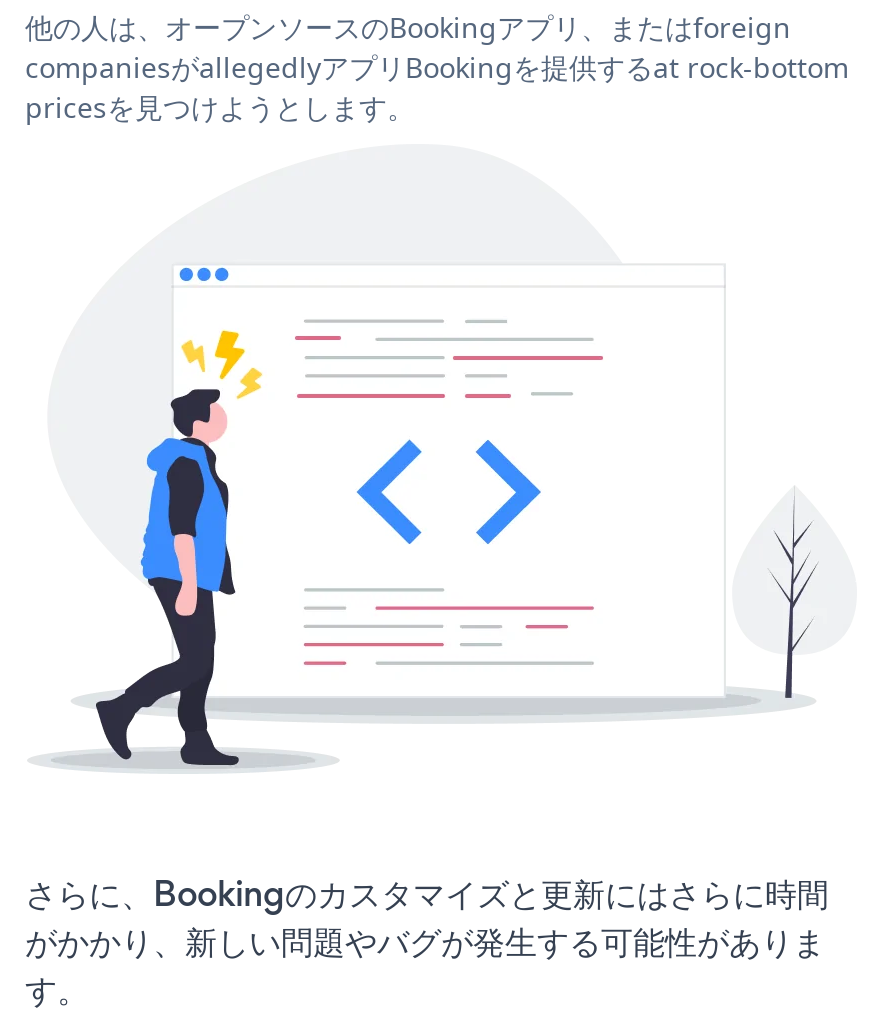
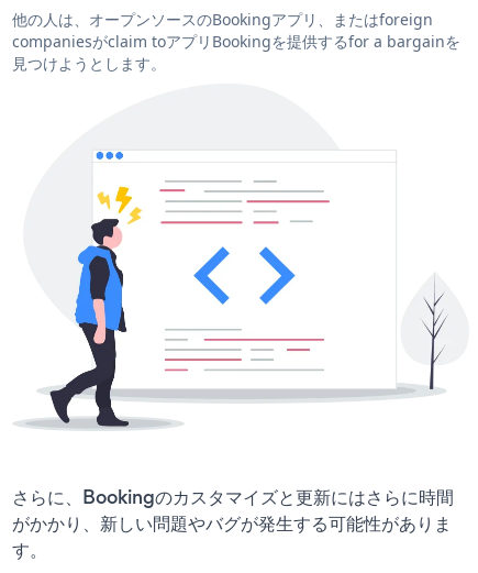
[25,49,849,127] companiesがallegedlyアプリBookingを提供するat rock-bottom | pricesを見つけようとします。 -> [12,31,460,74] companiesがclaim toアプリBookingを提供するfor a bargainを | 見つけようとします。

